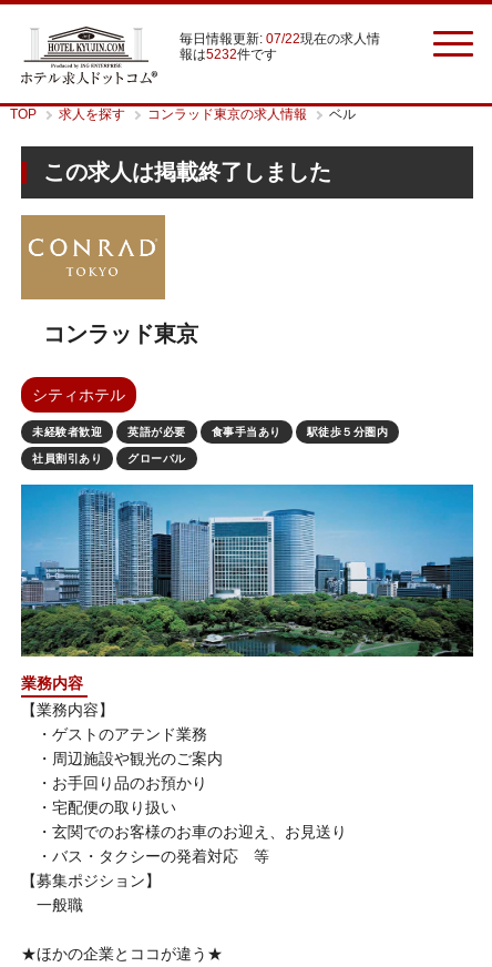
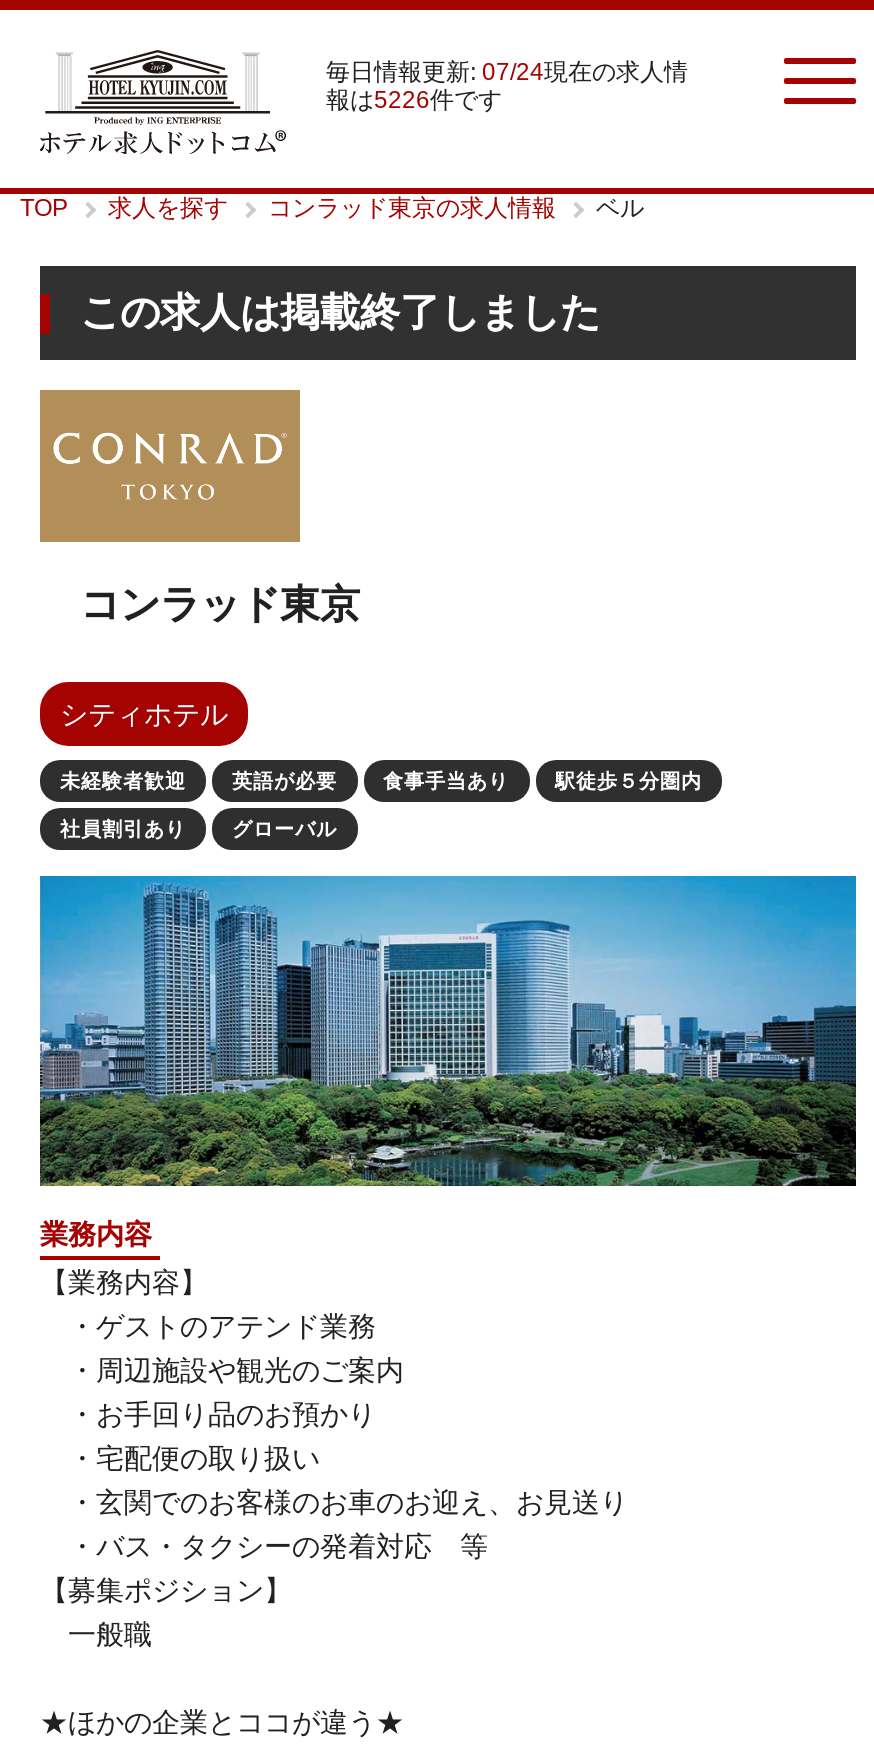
[180,31,380,47] 毎日情報更新: 07/22現在の求人情 -> [326,58,688,86] 毎日情報更新: 07/24現在の求人情
[180,47,277,62] 報は5232件です -> [326,86,502,114] 報は5226件です

